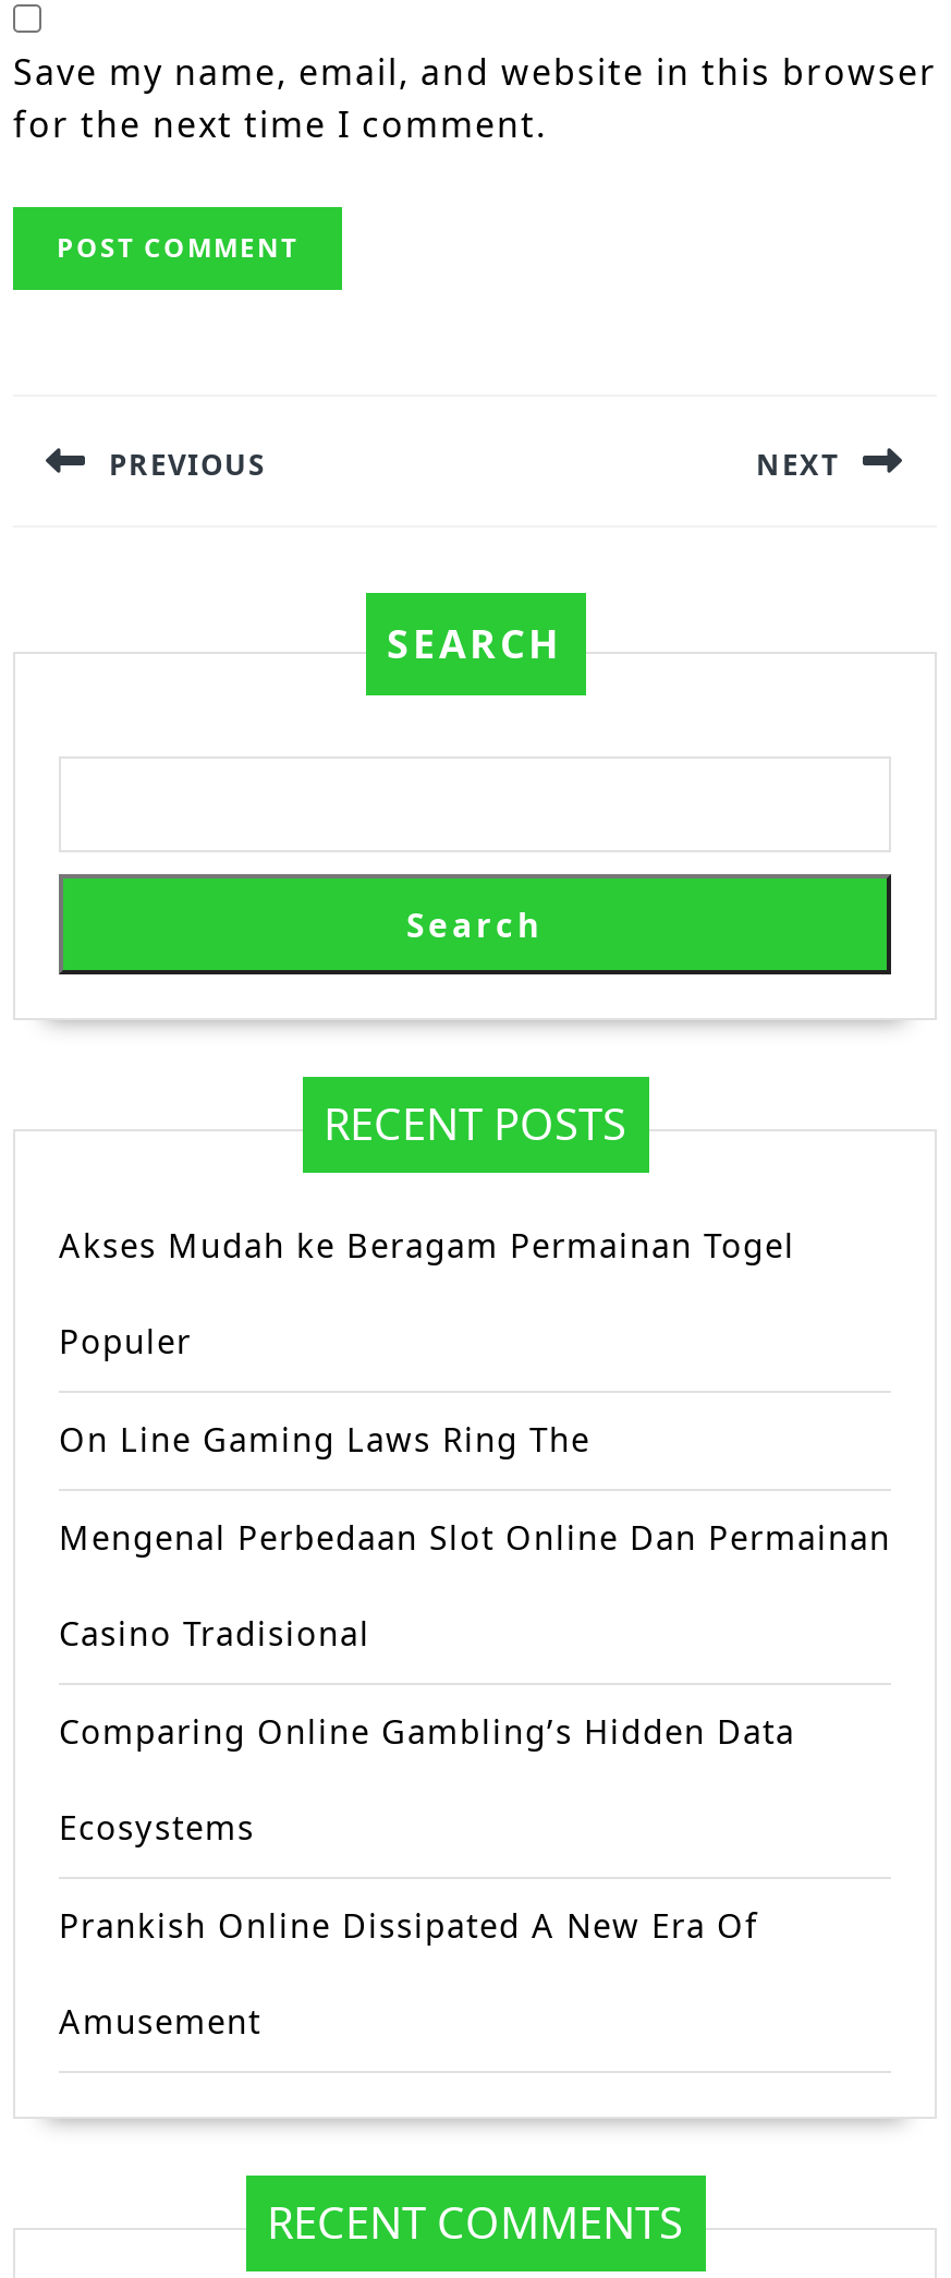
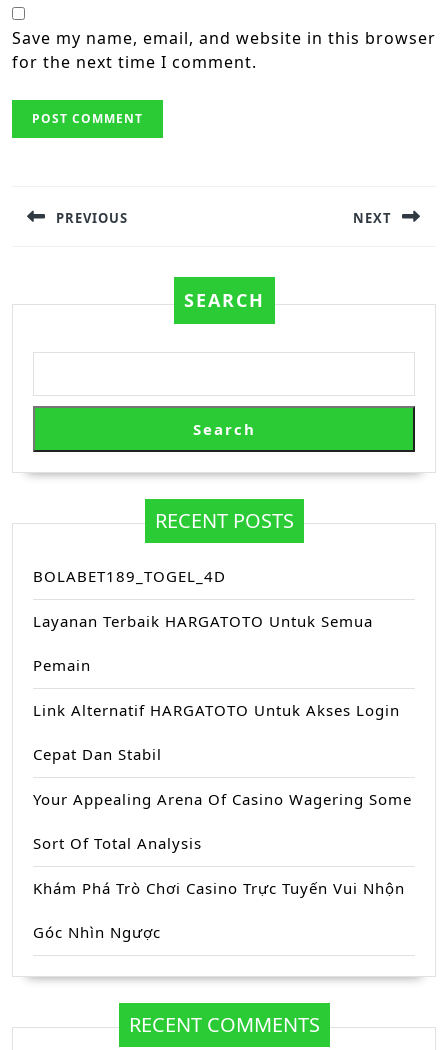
[59,1222,795,1266] Akses Mudah ke Beragam Permainan Togel -> [33,566,226,586] BOLABET189_TOGEL_4D
[59,1318,192,1362] Populer -> [33,611,373,631] Layanan Terbaik HARGATOTO Untuk Semua
[59,1416,590,1460] On Line Gaming Laws Ring The -> [33,655,91,675] Pemain
[59,1514,891,1558] Mengenal Perbedaan Slot Online Dan Permainan -> [33,700,400,720] Link Alternatif HARGATOTO Untuk Akses Login
[59,1610,370,1654] Casino Tradisional -> [33,744,162,764] Cepat Dan Stabil
[59,1708,795,1752] Comparing Online Gambling’s Hidden Data -> [33,789,412,809] Your Appealing Arena Of Casino Wagering Some
[59,1804,255,1848] Ecosystems -> [33,833,202,853] Sort Of Total Analysis
[59,1902,758,1946] Prankish Online Dissipated A New Era Of -> [33,878,405,898] Khám Phá Trò Chơi Casino Trực Tuyến Vui Nhộn
[59,1998,261,2042] Amusement -> [33,922,161,942] Góc Nhìn Ngược

